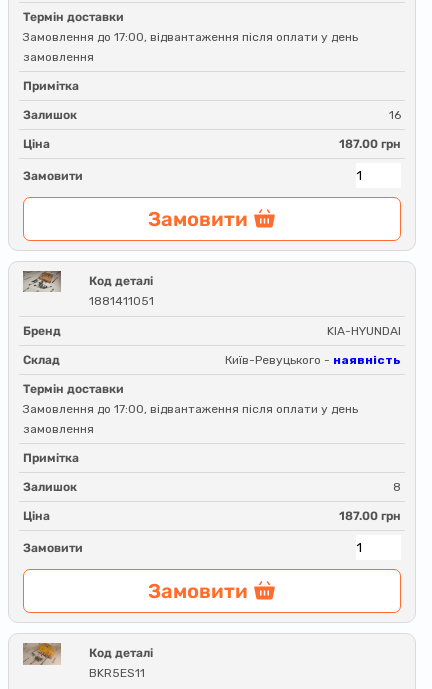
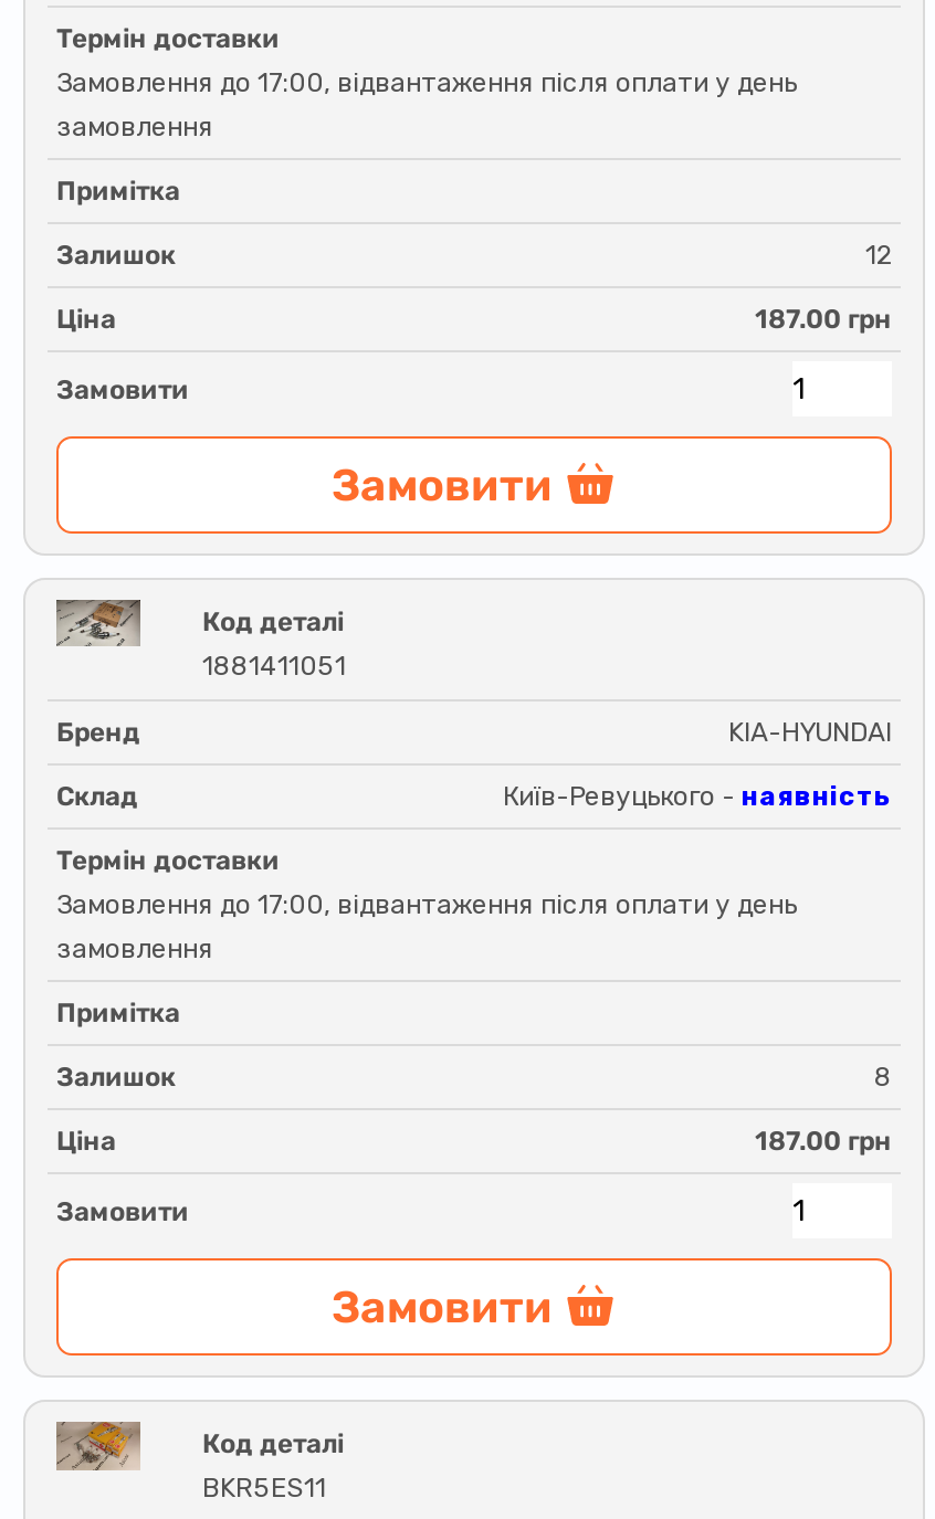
[389,108,401,122] 16 -> [865,240,892,271] 12

